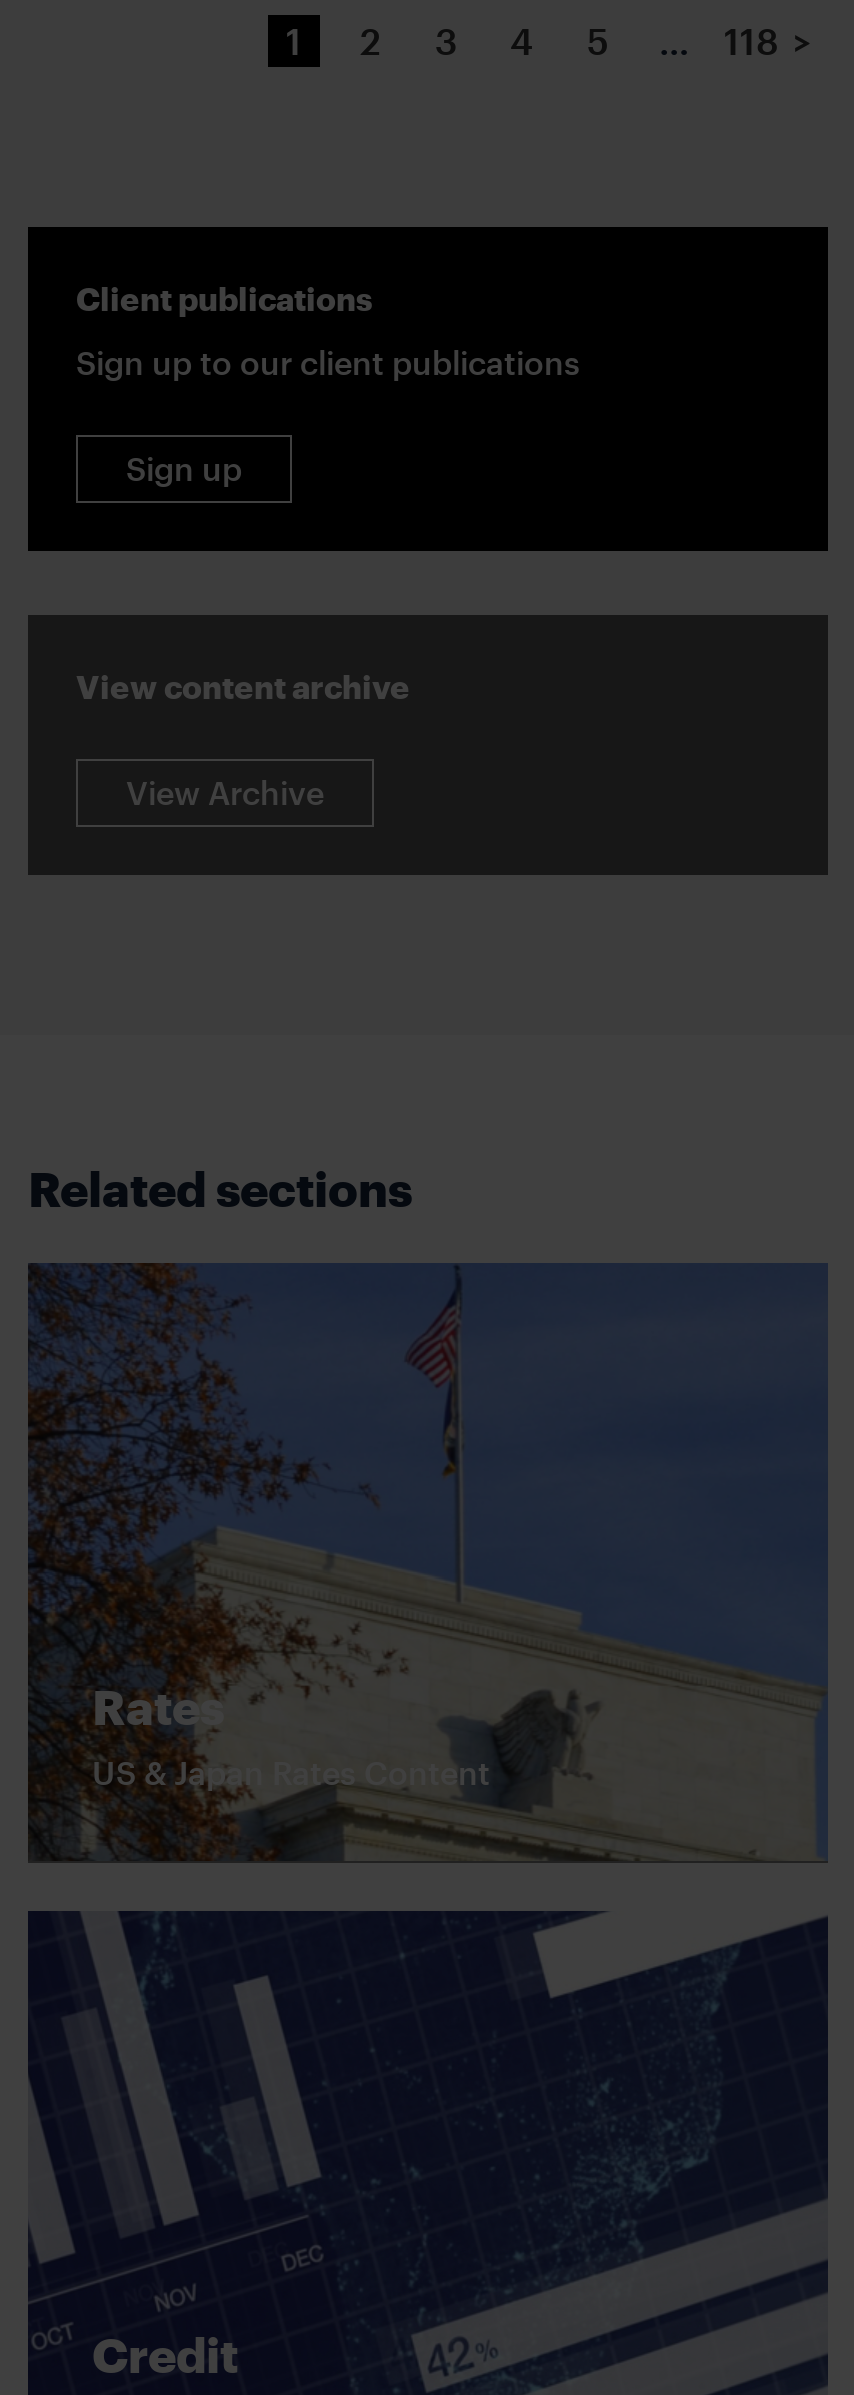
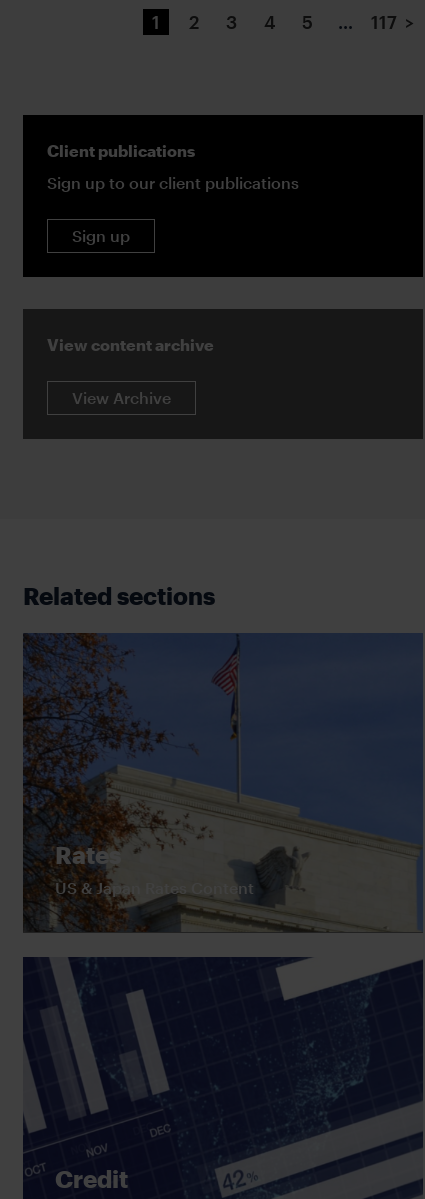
[724,19,811,63] 118 > -> [371,11,414,33] 117 >

